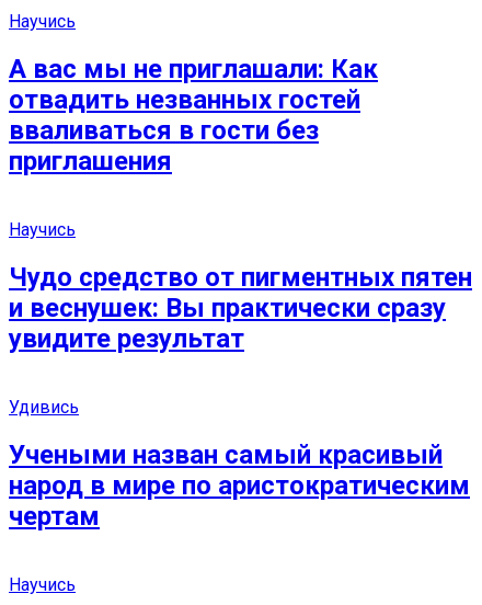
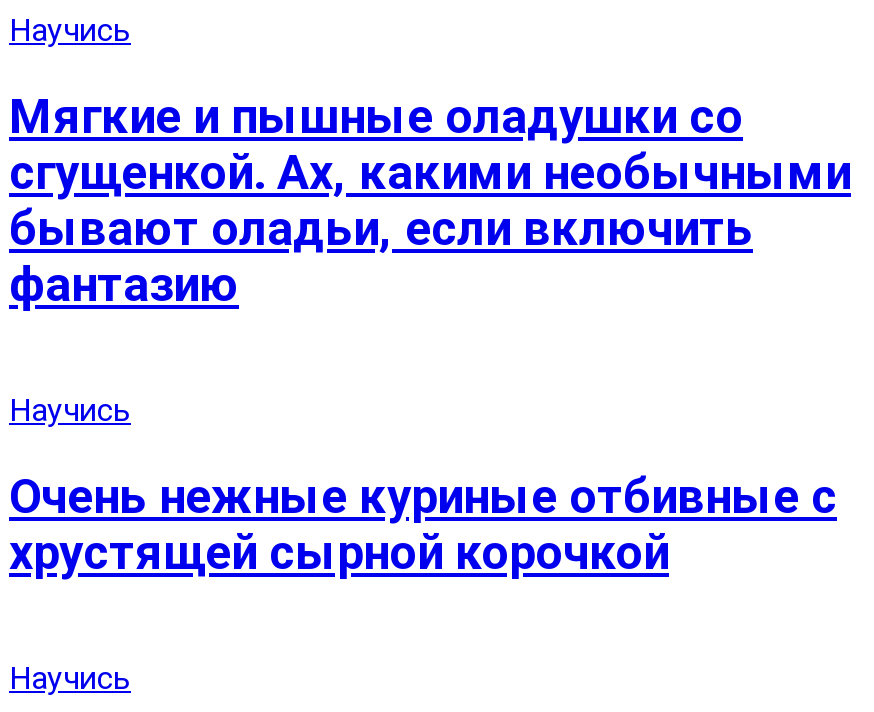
[9,54,378,177] А вас мы не приглашали: Как | отвадить незванных гостей | вваливаться в гости без | приглашения -> [9,88,851,312] Мягкие и пышные оладушки со | сгущенкой. Ах, какими необычными | бывают оладьи, если включить | фантазию
[9,262,472,531] Чудо средство от пигментных пятен | и веснушек: Вы практически сразу | увидите результат | Удивись | Учеными назван самый красивый | народ в мире по аристократическим | чертам -> [9,468,837,580] Очень нежные куриные отбивные с | хрустящей сырной корочкой

